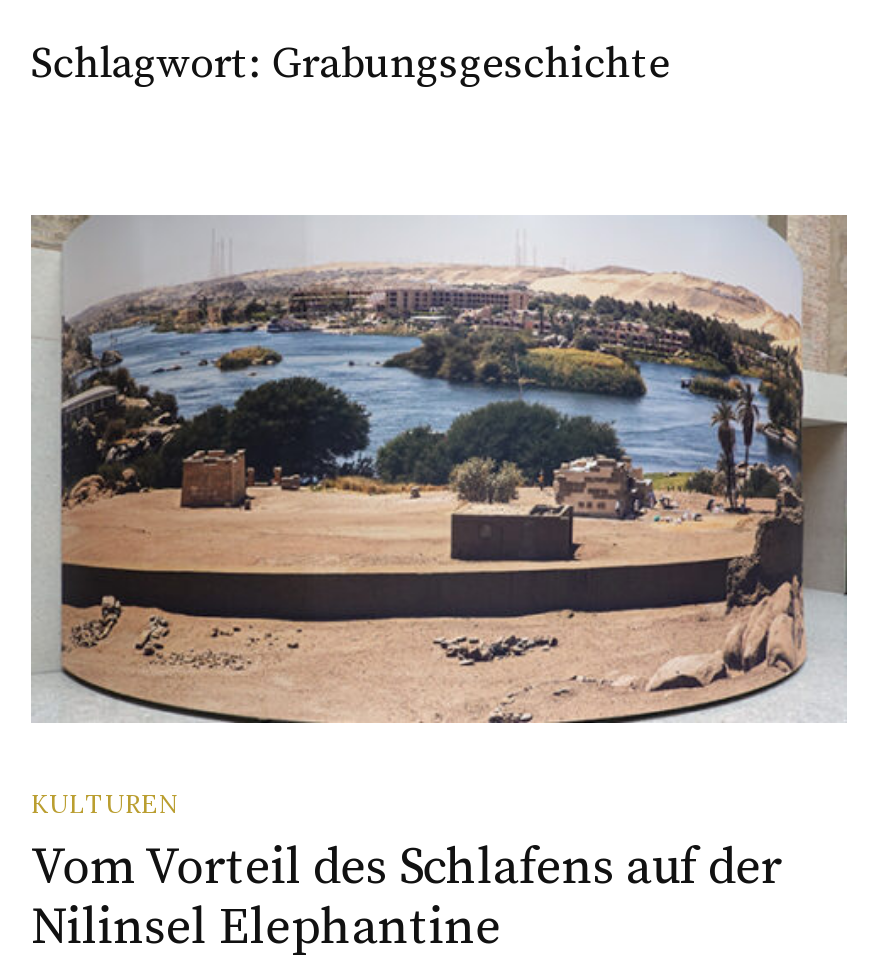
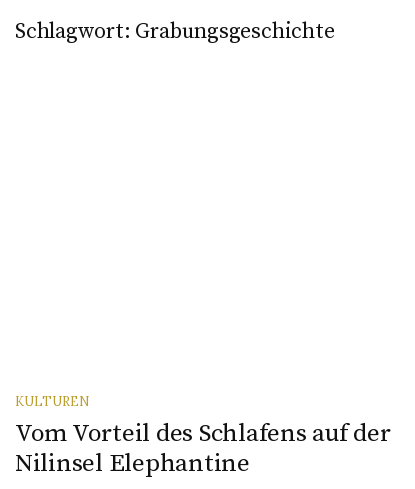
[29,213,849,725] [image] -> none

